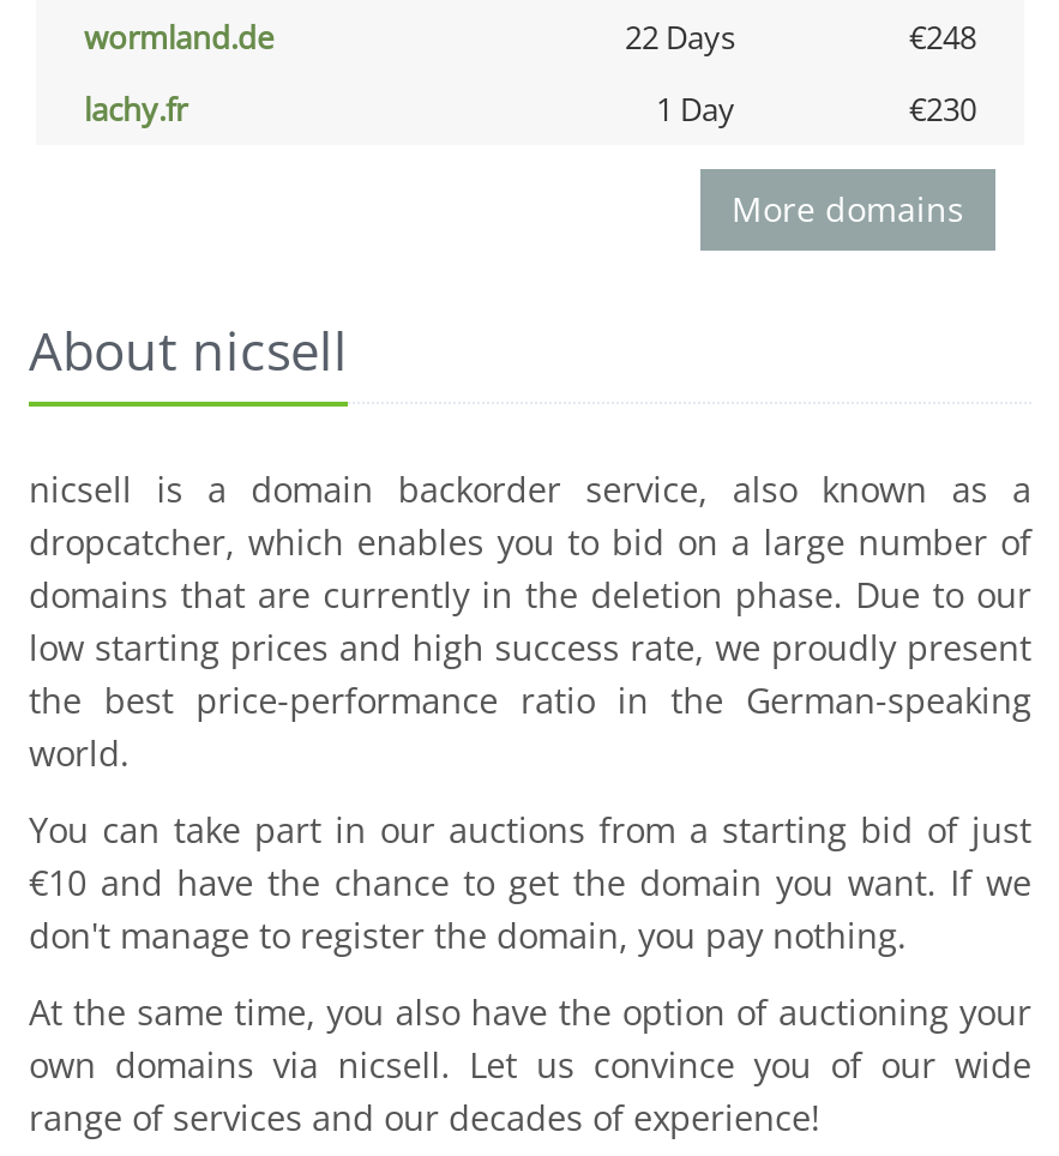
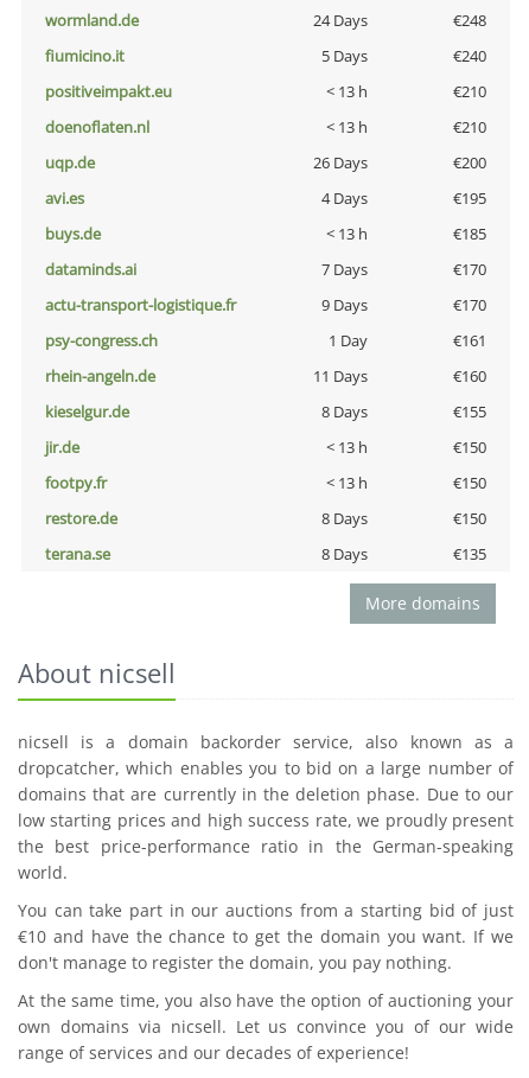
[625,16,735,59] 22 Days -> [313,10,367,31] 24 Days
[84,88,187,131] lachy.fr -> [45,45,486,351] fiumicino.it | 5 Days | €240 | positiveimpakt.eu | < 13 h | €210 | doenoflaten.nl | < 13 h | €210 | uqp.de | 26 Days | €200 | avi.es | 4 Days | €195 | buys.de | < 13 h | €185 | dataminds.ai | 7 Days | €170 | actu-transport-logistique.fr | 9 Days | €170 | psy-congress.ch
[909,88,976,131] €230 -> [45,330,486,565] €161 | rhein-angeln.de | 11 Days | €160 | kieselgur.de | 8 Days | €155 | jir.de | < 13 h | €150 | footpy.fr | < 13 h | €150 | restore.de | 8 Days | €150 | terana.se | 8 Days | €135

